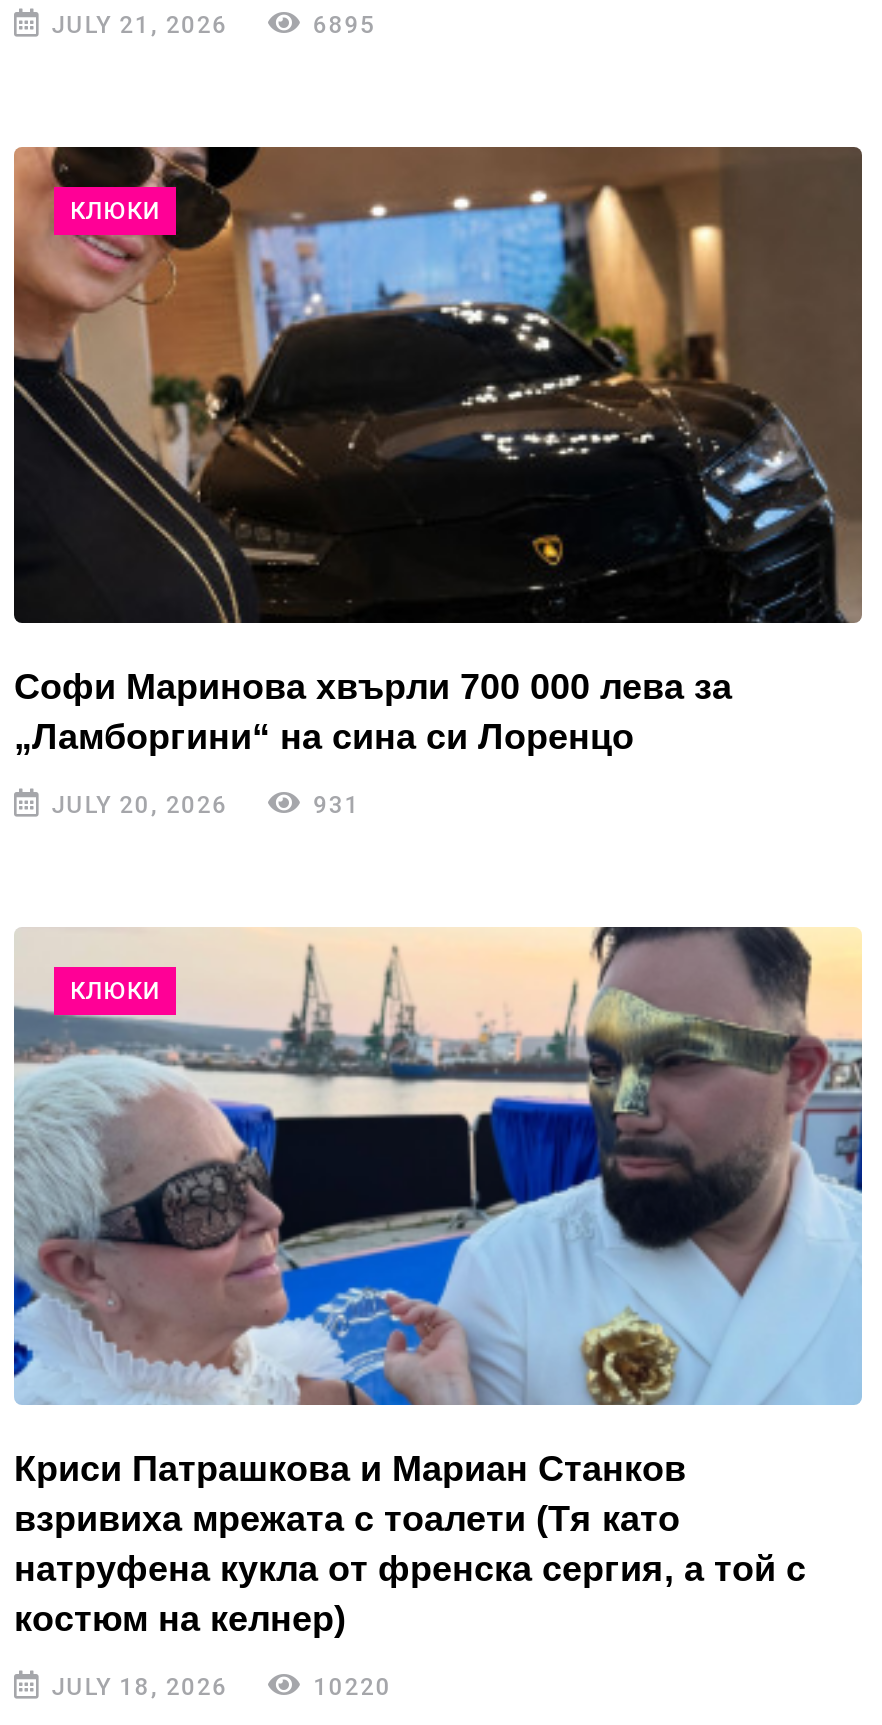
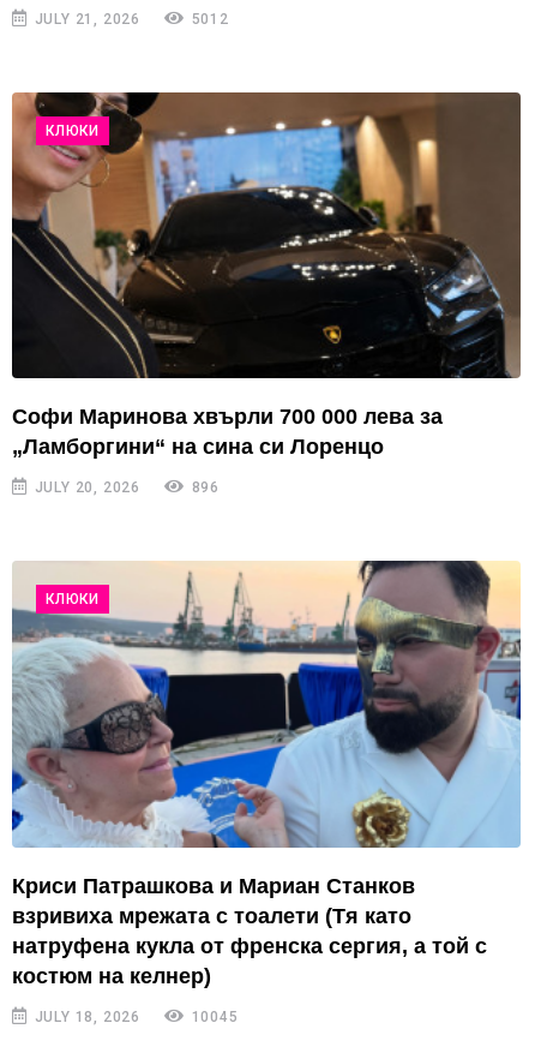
[306,10,376,38] 6895 -> [187,10,229,27] 5012
[306,791,360,819] 931 -> [187,479,220,496] 896
[306,1672,391,1700] 10220 -> [187,1008,238,1025] 10045

